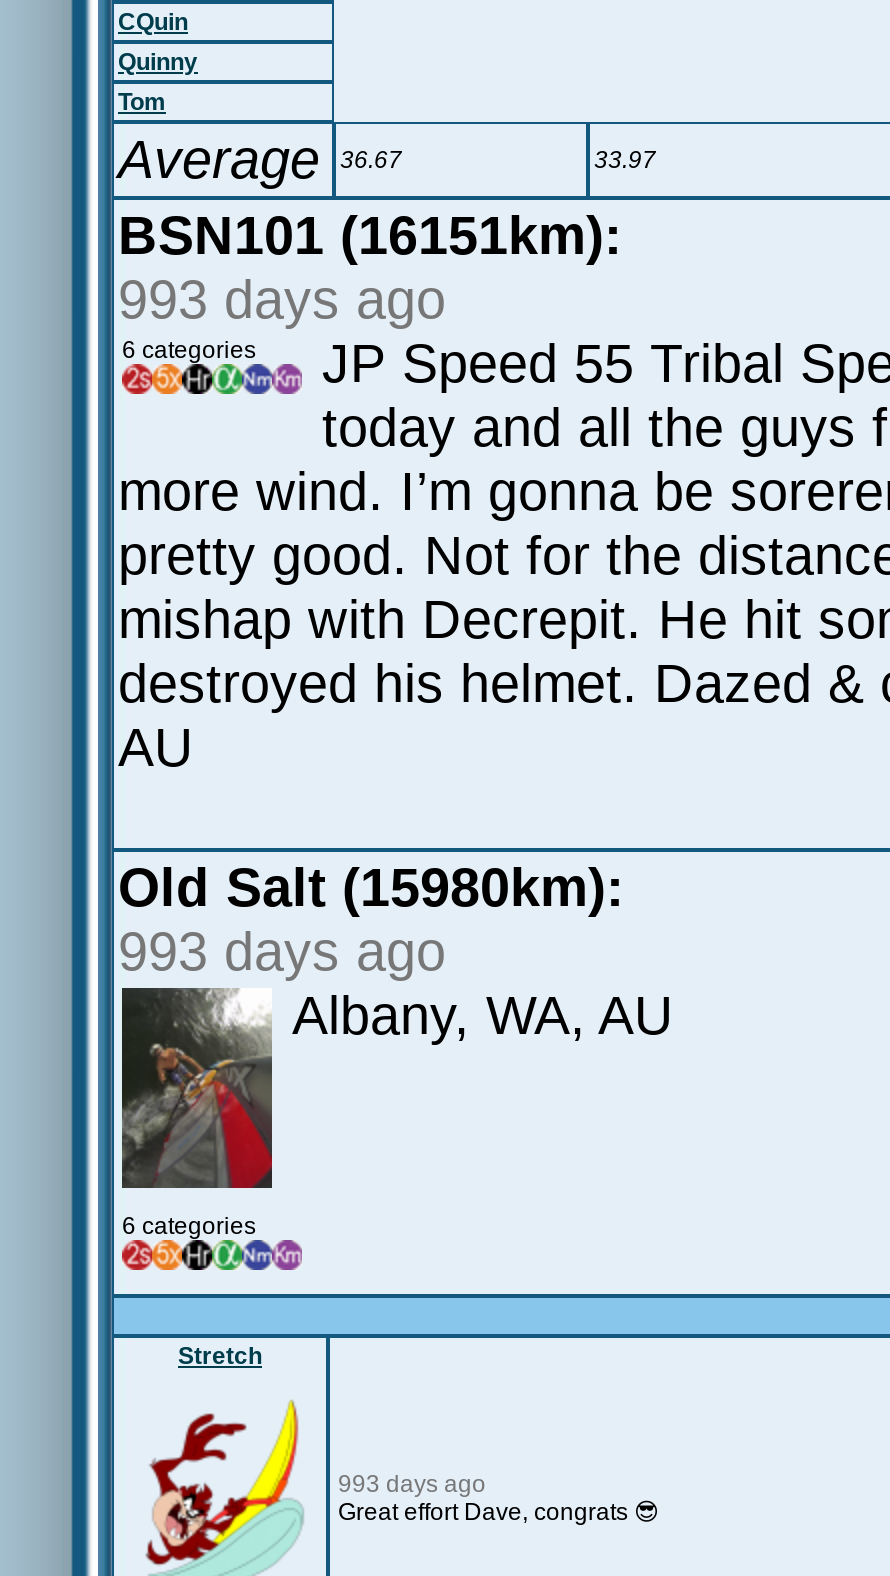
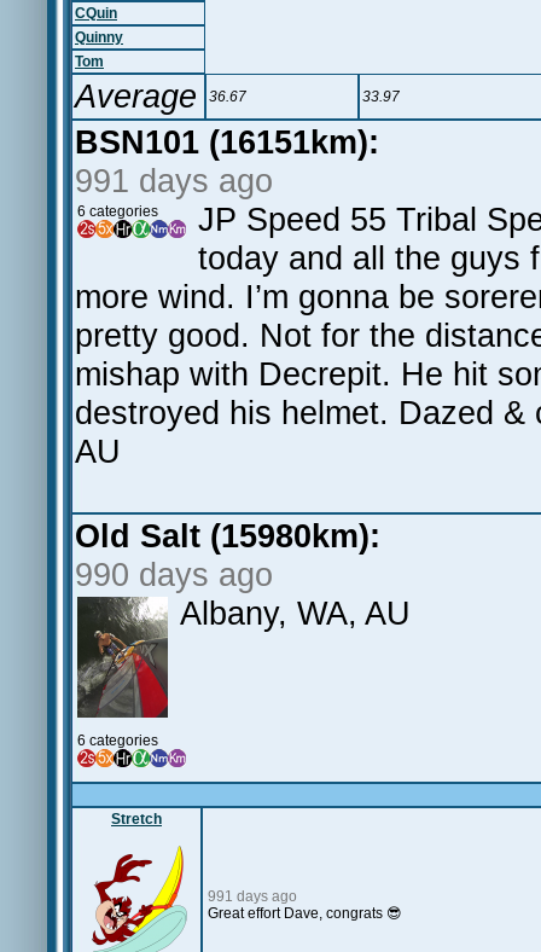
[118,268,446,330] 993 days ago -> [75,162,273,199] 991 days ago
[118,920,446,982] 993 days ago -> [75,556,273,593] 990 days ago
[338,1470,486,1498] 993 days ago -> [208,888,297,905] 991 days ago

